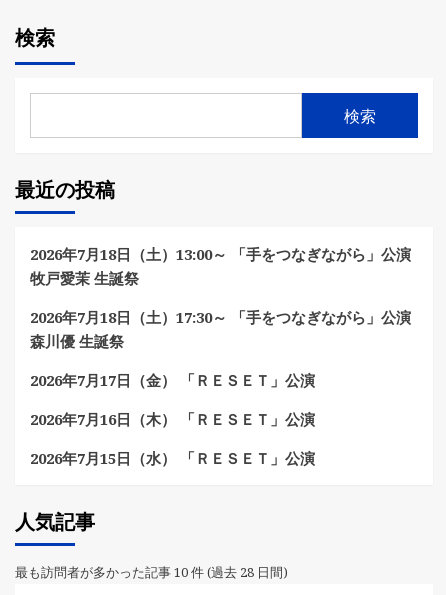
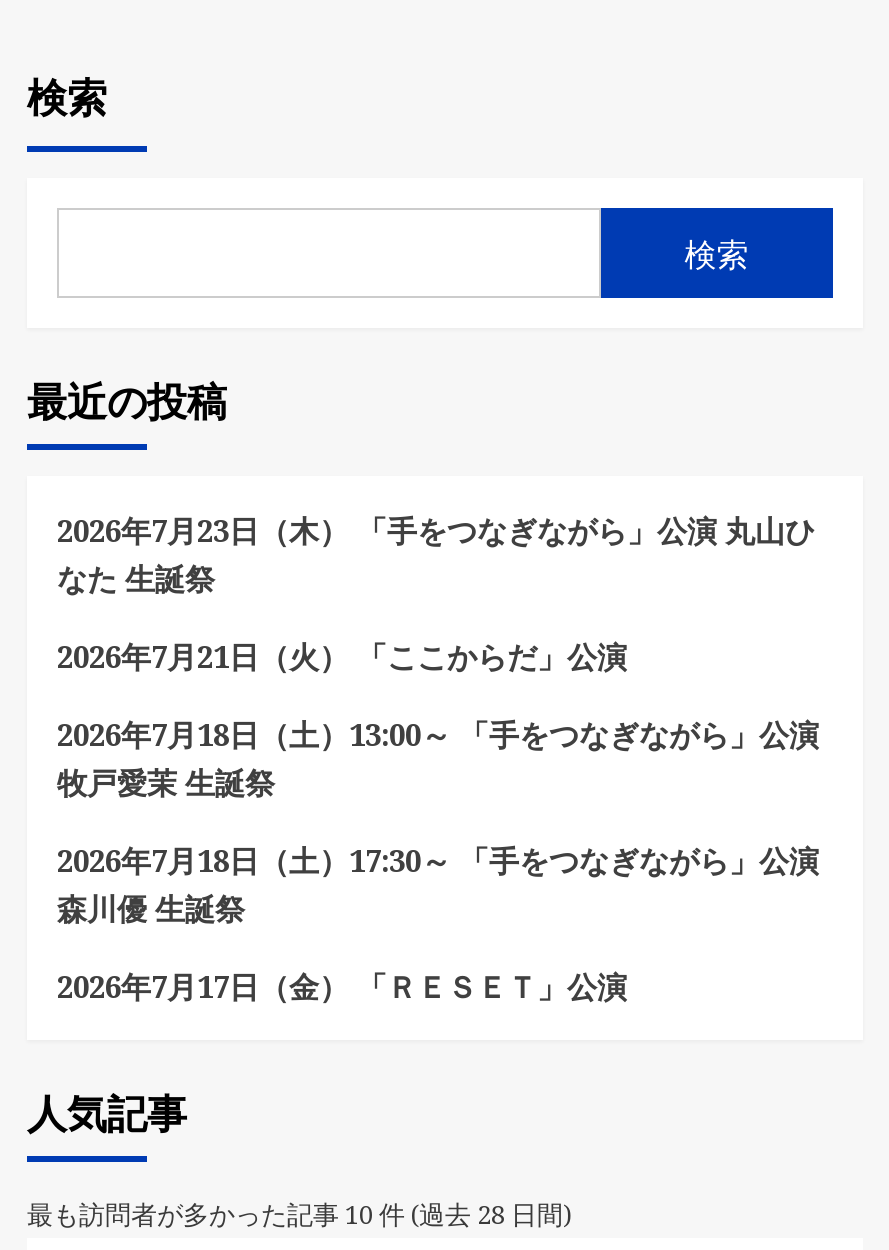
none -> [57,510,815,676] 2026年7月23日（木） 「手をつなぎながら」公演 丸山ひ | なた 生誕祭 | 2026年7月21日（火） 「ここからだ」公演
moved [30,244,411,390] -> [57,714,819,1006]: 2026年7月18日（土）13:00～ 「手をつなぎながら」公演 | 牧戸愛茉 生誕祭 | 2026年7月18日（土）17:30～ 「手をつなぎながら」公演 | 森川優 生誕祭 | 2026年7月17日（金） 「ＲＥＳＥＴ」公演
[30,409,315,468] 2026年7月16日（木） 「ＲＥＳＥＴ」公演 | 2026年7月15日（水） 「ＲＥＳＥＴ」公演 -> none

